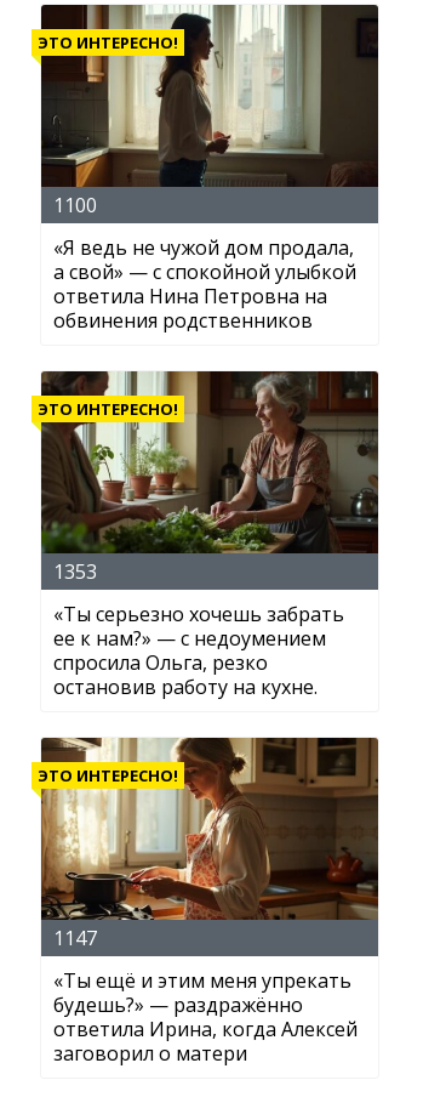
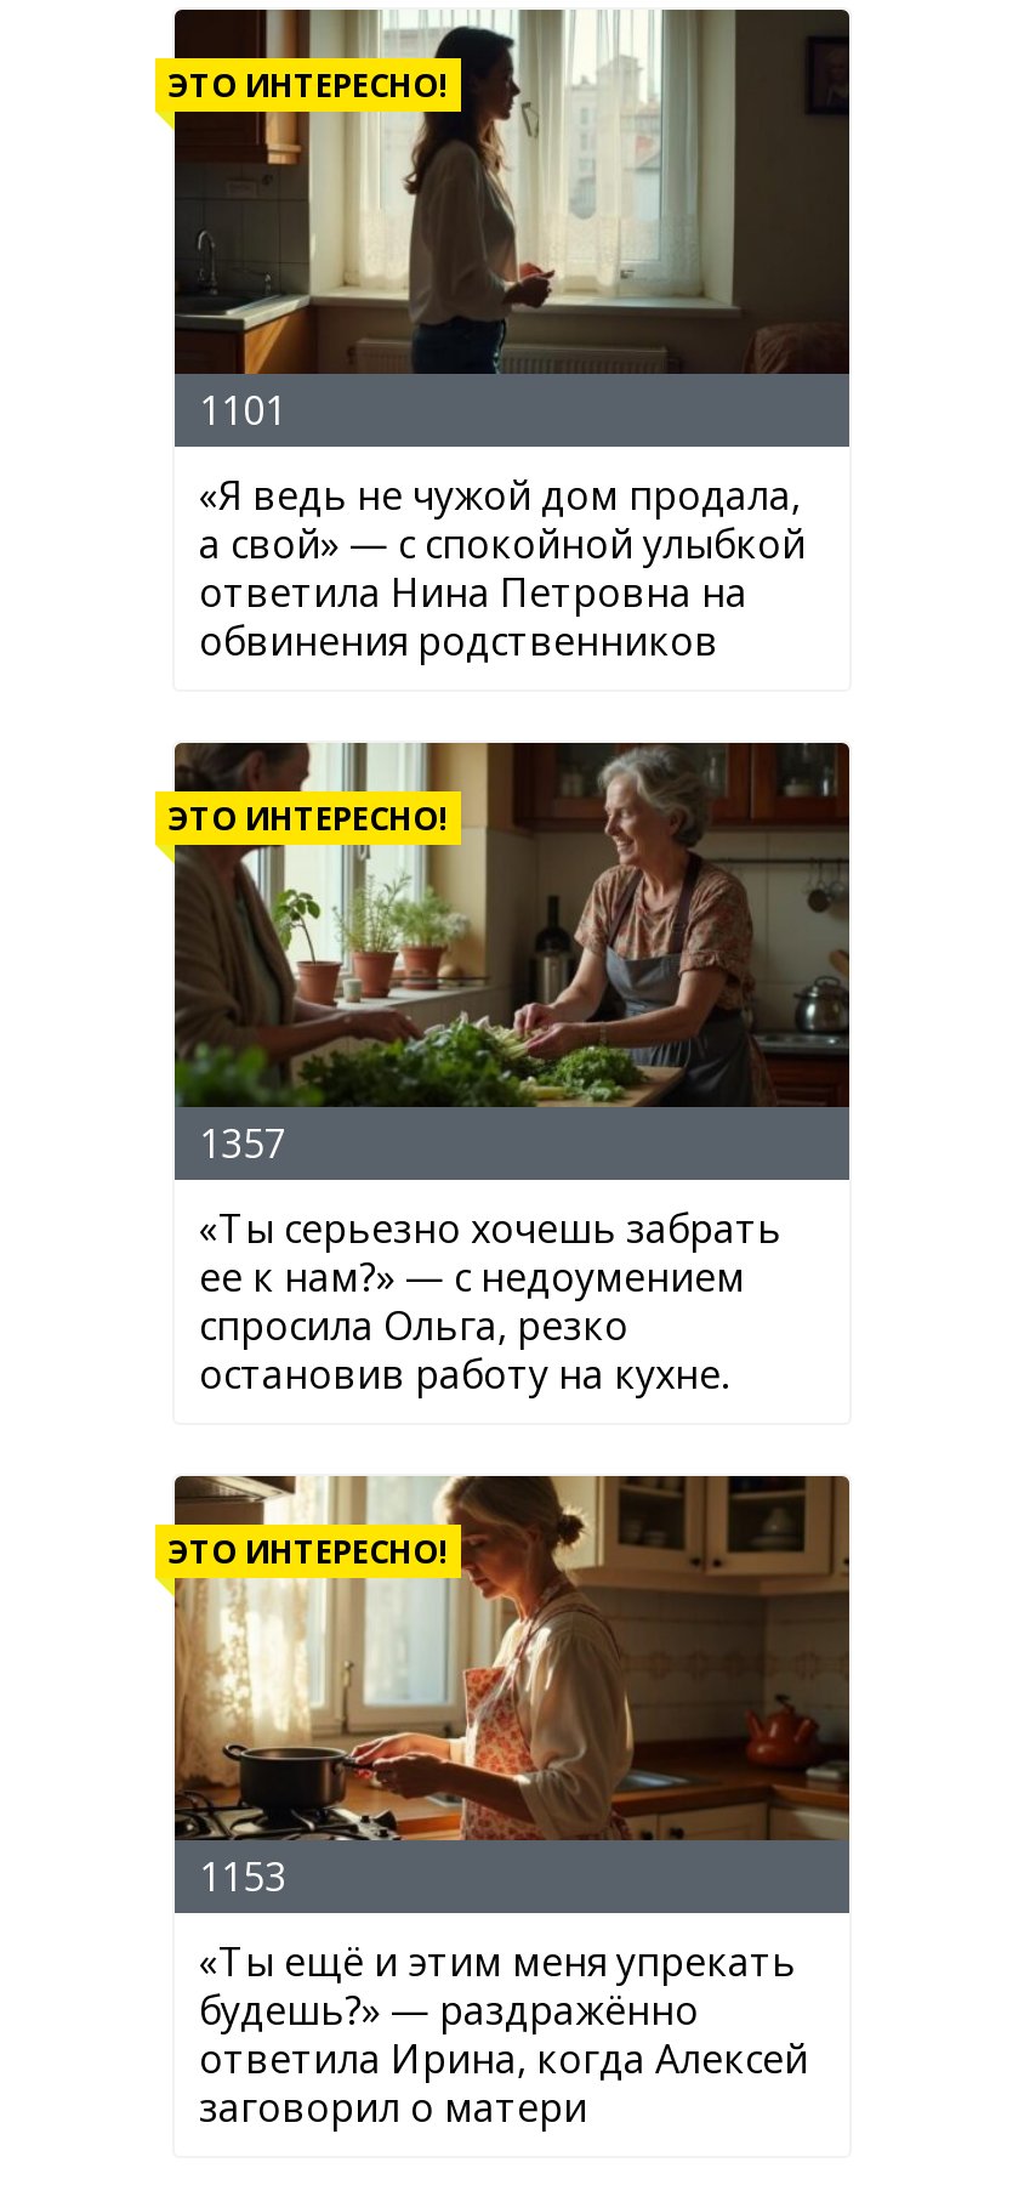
[53,192,97,218] 1100 -> [199,384,286,437] 1101
[53,558,97,585] 1353 -> [199,1117,286,1170] 1357
[53,925,97,951] 1147 -> [199,1850,286,1903] 1153

